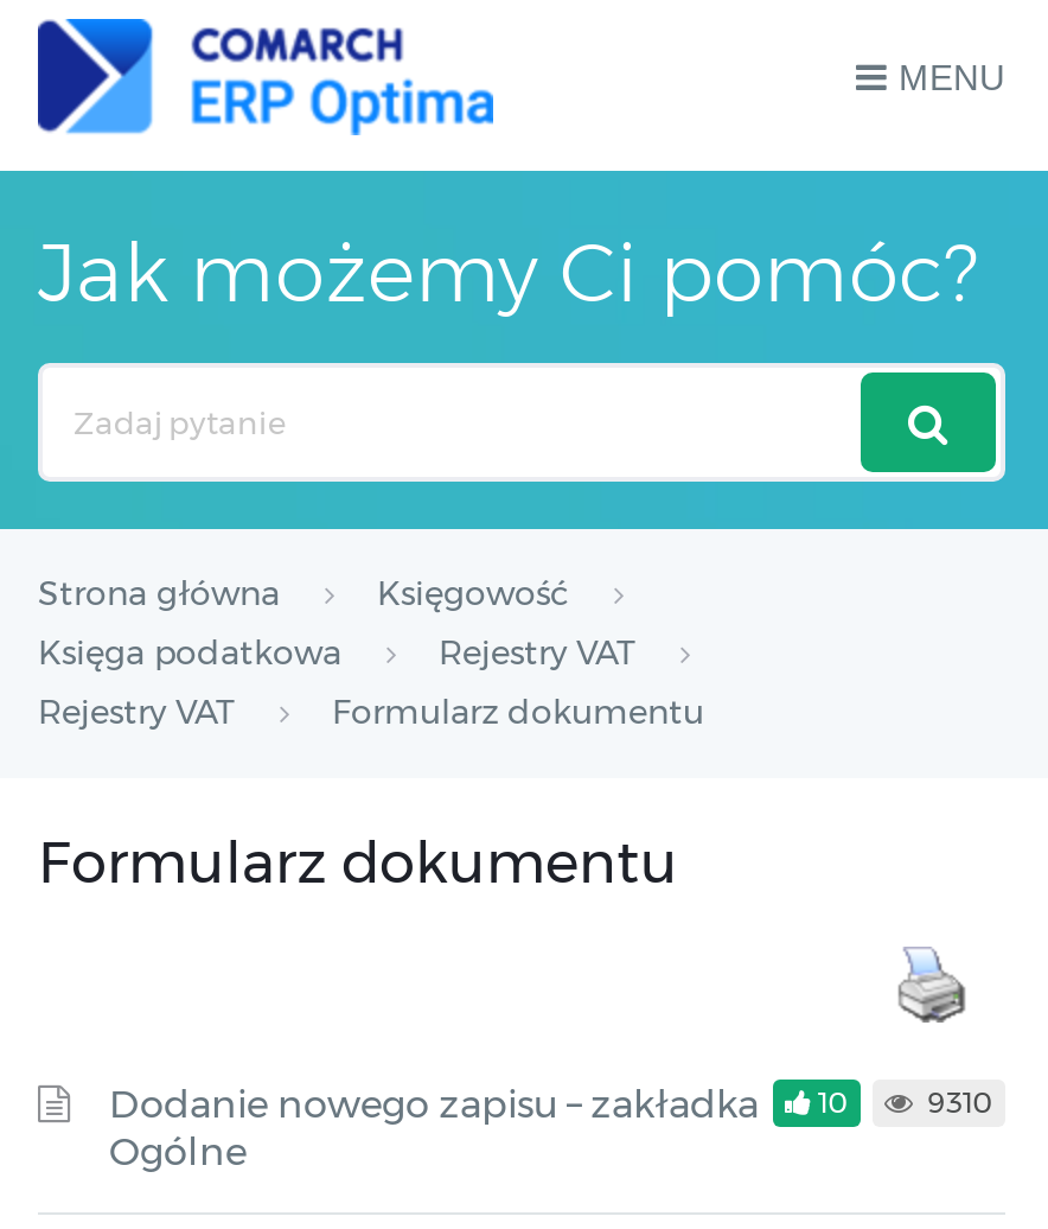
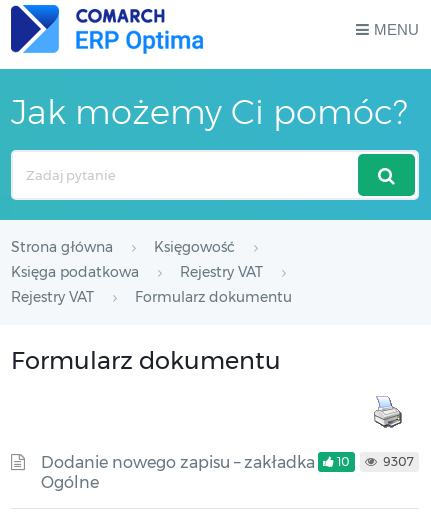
[109,1082,993,1127] Dodanie nowego zapisu – zakładka 10 9310 -> [41,453,414,472] Dodanie nowego zapisu – zakładka 10 9307

